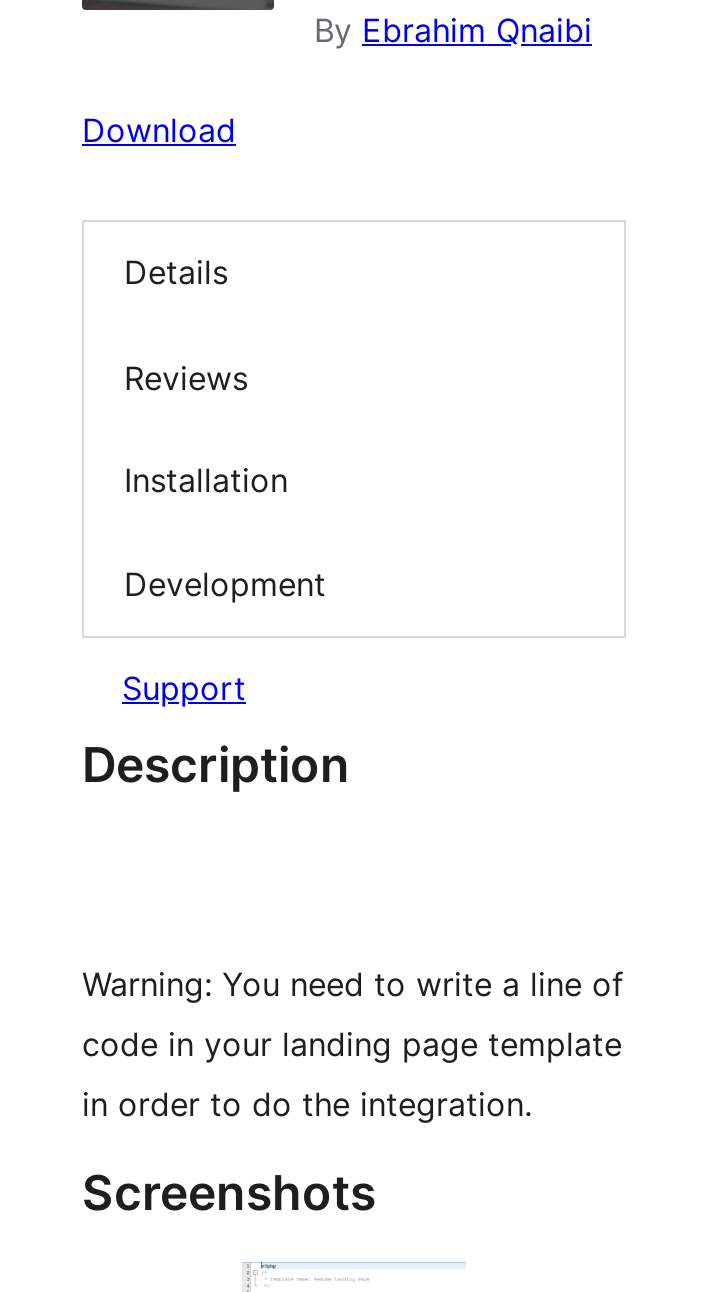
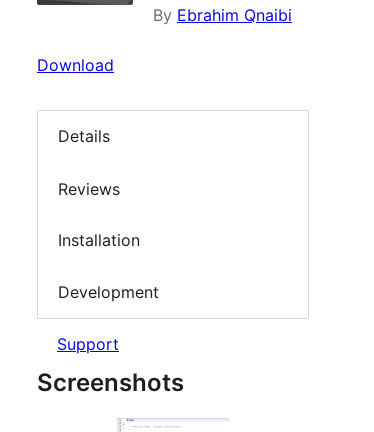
[82,737,350,795] Description -> none
[82,965,624,1125] Warning: You need to write a line of | code in your landing page template | in order to do the integration. -> none

